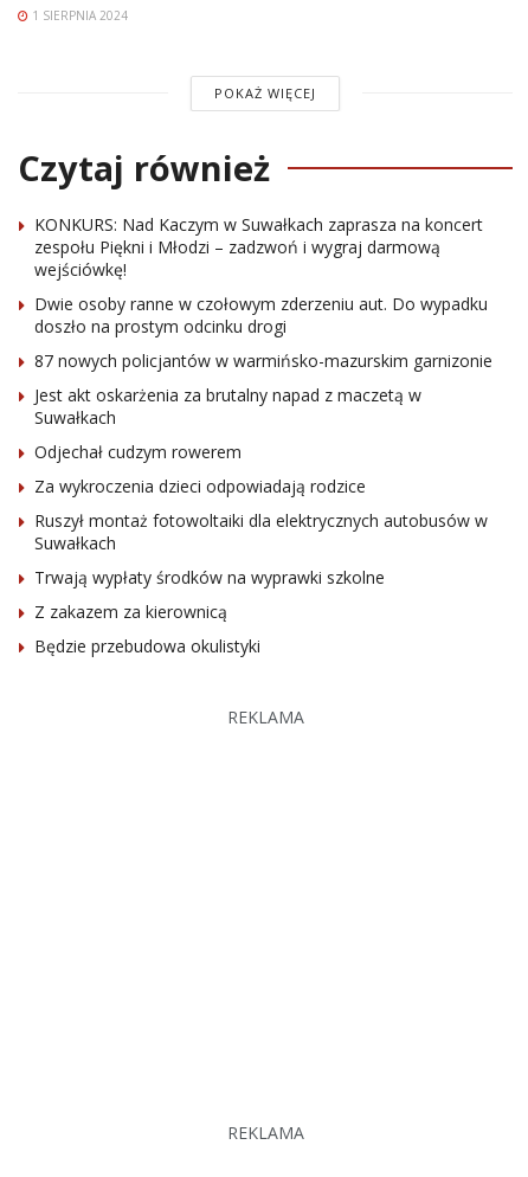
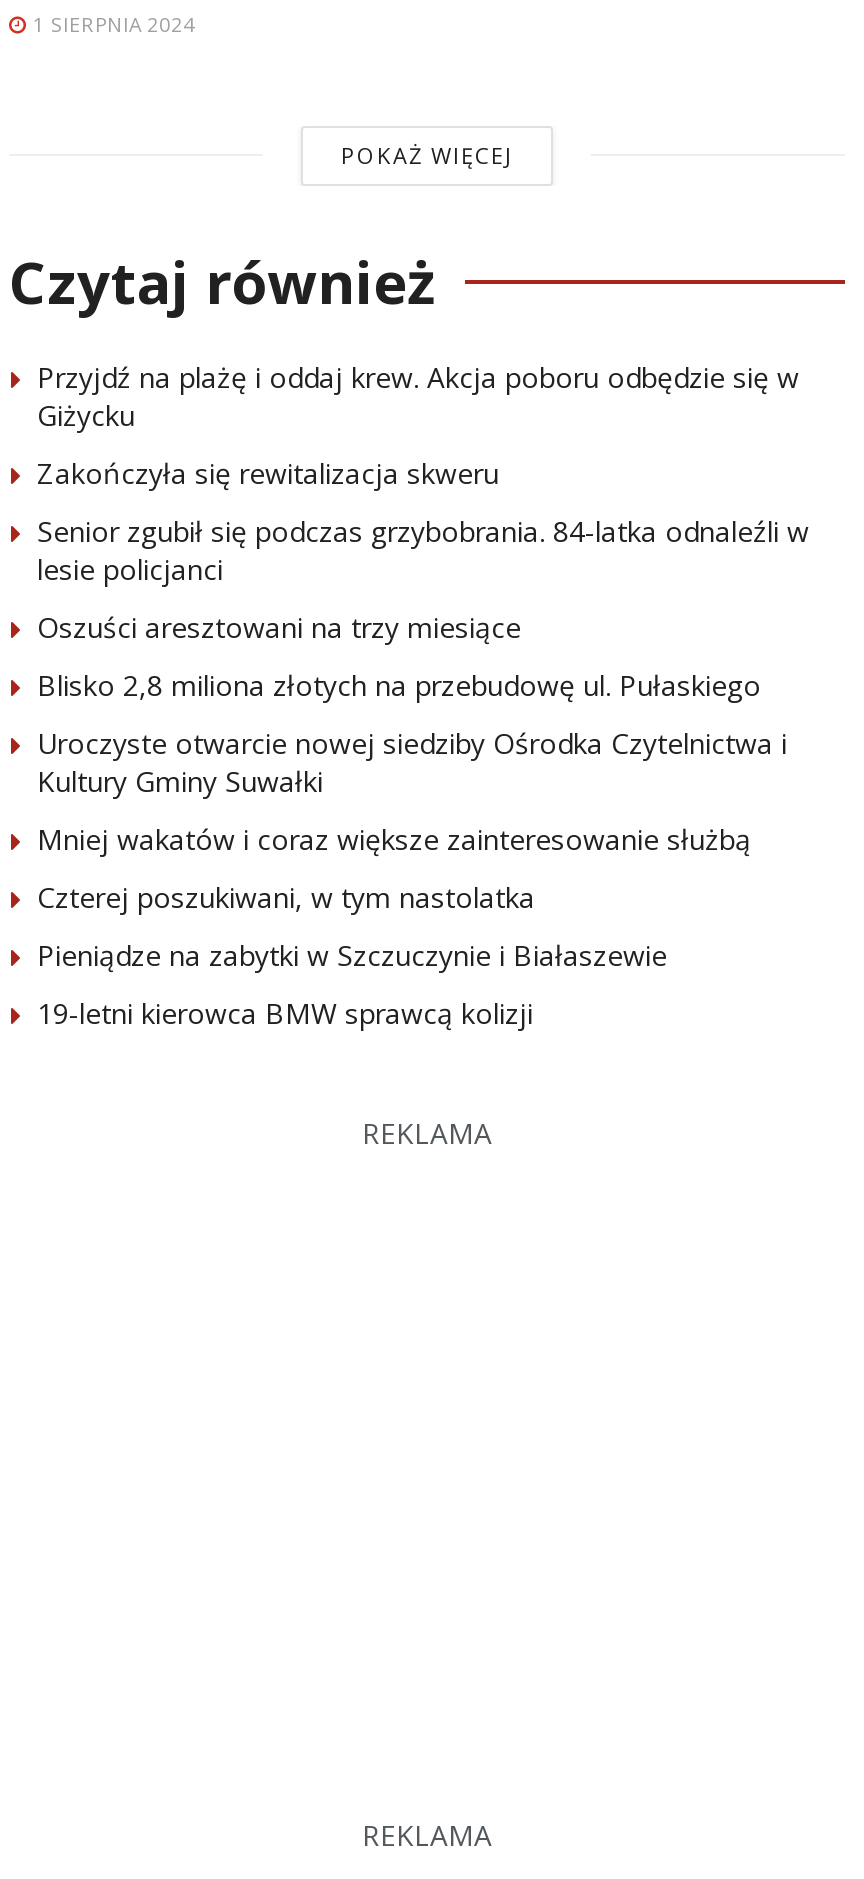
[34,213,483,280] KONKURS: Nad Kaczym w Suwałkach zaprasza na koncert | zespołu Piękni i Młodzi – zadzwoń i wygraj darmową | wejściówkę! -> [37,357,799,433] Przyjdź na plażę i oddaj krew. Akcja poboru odbędzie się w | Giżycku
[34,292,488,337] Dwie osoby ranne w czołowym zderzeniu aut. Do wypadku | doszło na prostym odcinku drogi -> [37,453,499,491] Zakończyła się rewitalizacja skweru
[34,349,492,371] 87 nowych policjantów w warmińsko-mazurskim garnizonie -> [37,511,809,587] Senior zgubił się podczas grzybobrania. 84-latka odnaleźli w | lesie policjanci
[34,383,421,428] Jest akt oskarżenia za brutalny napad z maczetą w | Suwałkach -> [37,607,521,645] Oszuści aresztowani na trzy miesiące
[34,440,242,463] Odjechał cudzym rowerem -> [37,665,761,703] Blisko 2,8 miliona złotych na przebudowę ul. Pułaskiego
[34,474,366,497] Za wykroczenia dzieci odpowiadają rodzice -> [37,723,787,799] Uroczyste otwarcie nowej siedziby Ośrodka Czytelnictwa i | Kultury Gminy Suwałki
[34,509,488,554] Ruszył montaż fotowoltaiki dla elektrycznych autobusów w | Suwałkach -> [37,819,751,857] Mniej wakatów i coraz większe zainteresowanie służbą
[34,566,385,588] Trwają wypłaty środków na wyprawki szkolne -> [37,877,535,915] Czterej poszukiwani, w tym nastolatka
[34,600,227,622] Z zakazem za kierownicą -> [37,935,667,973] Pieniądze na zabytki w Szczuczynie i Białaszewie
[34,634,260,657] Będzie przebudowa okulistyki -> [37,993,533,1031] 19-letni kierowca BMW sprawcą kolizji

